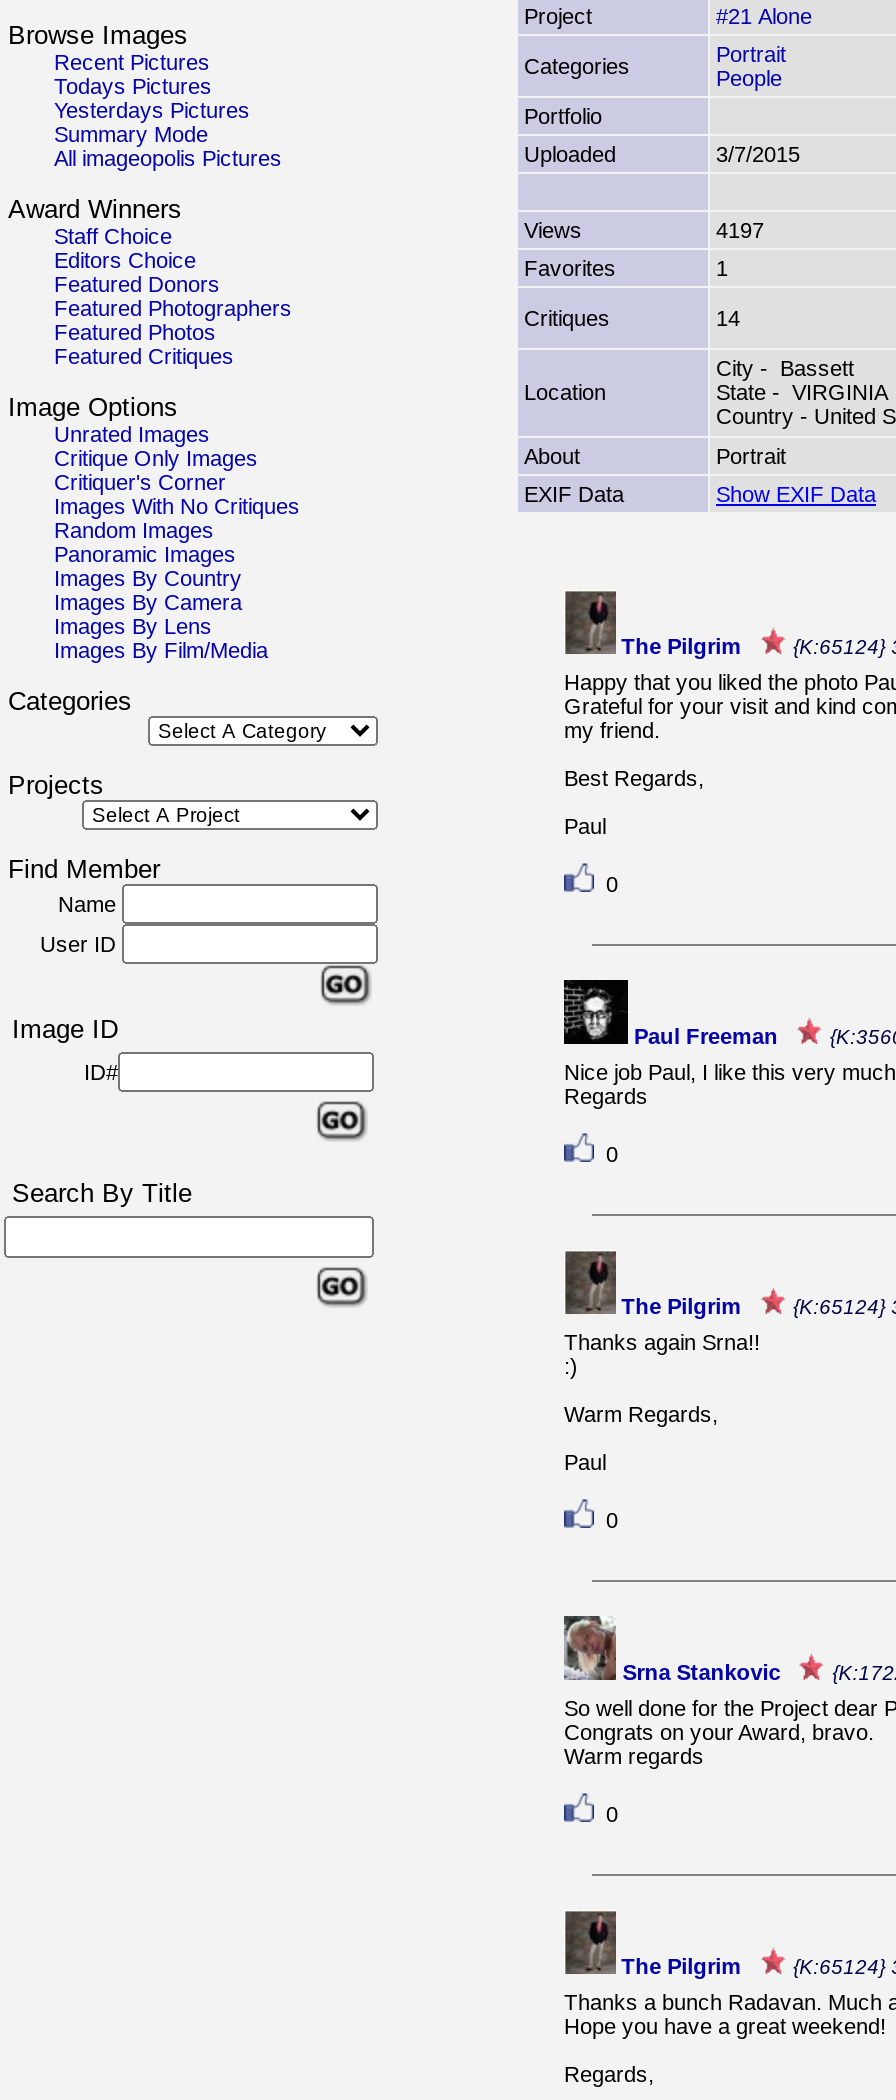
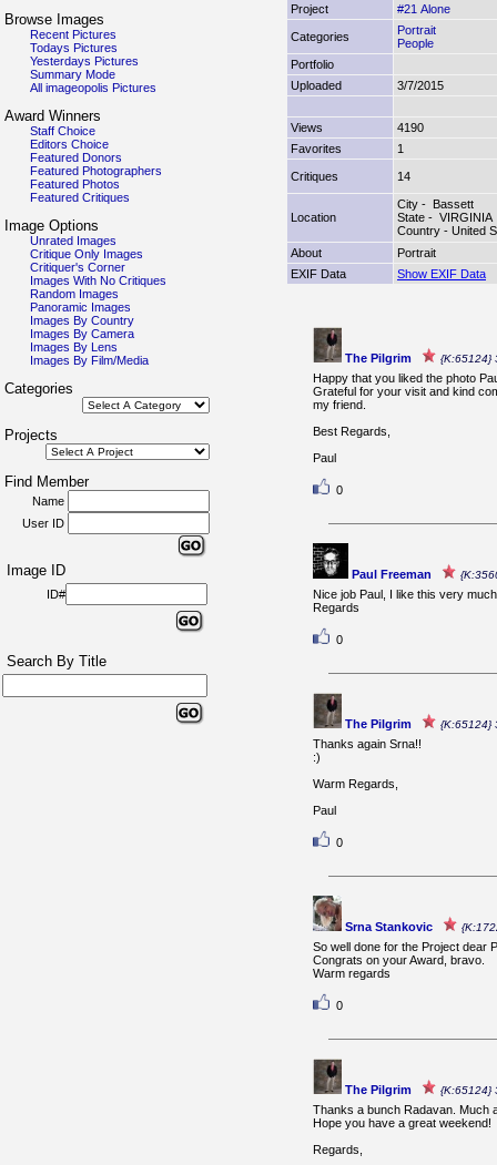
[716,218,764,242] 4197 -> [397,121,424,134] 4190

